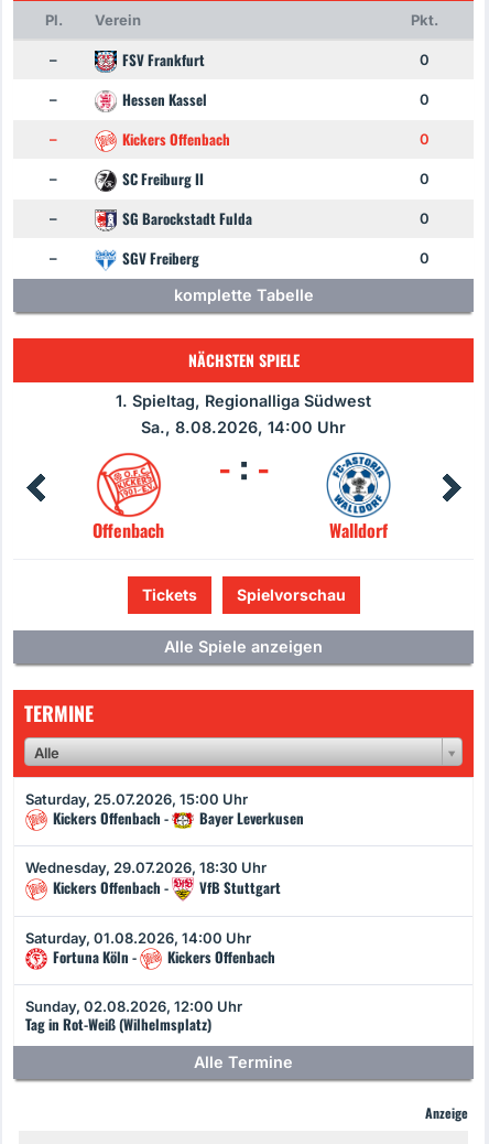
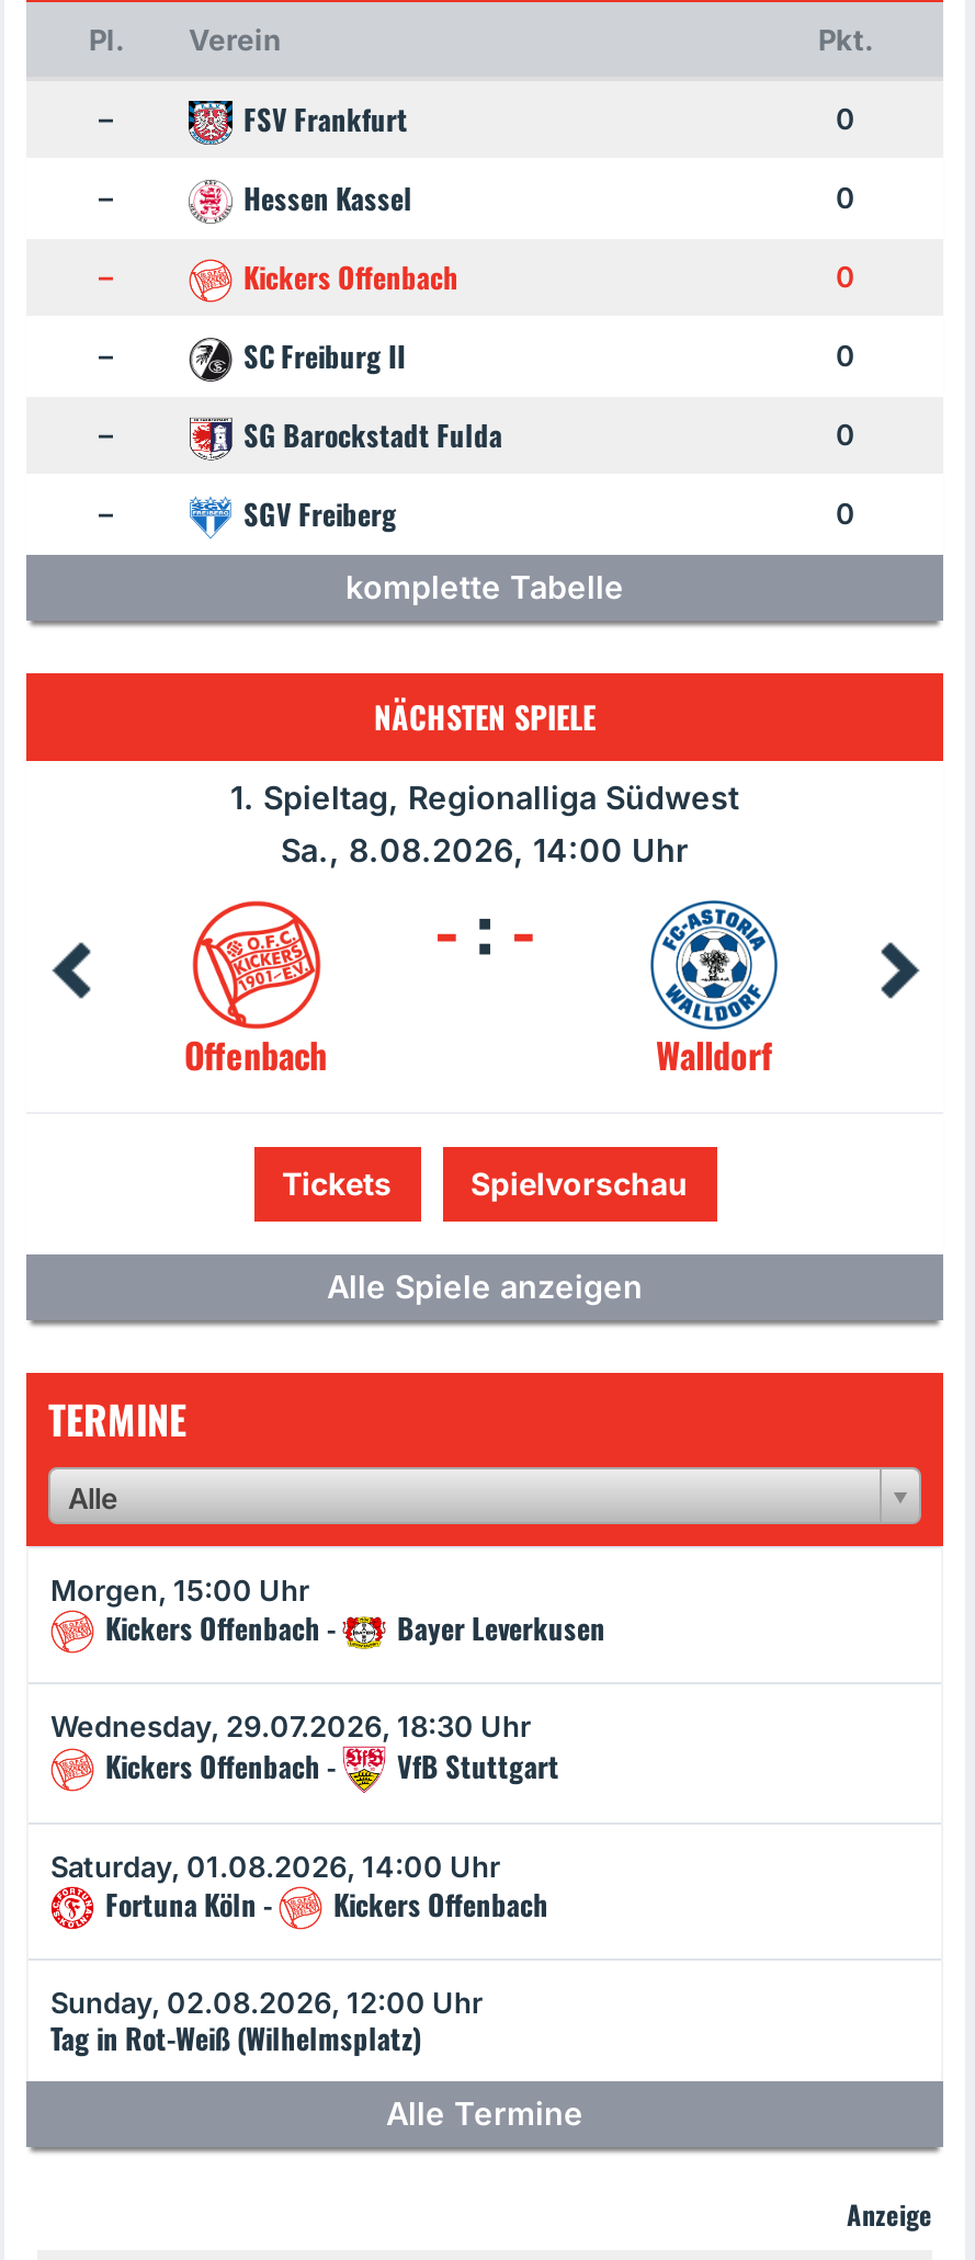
[25,790,248,808] Saturday, 25.07.2026, 15:00 Uhr -> [50,1573,309,1608] Morgen, 15:00 Uhr

